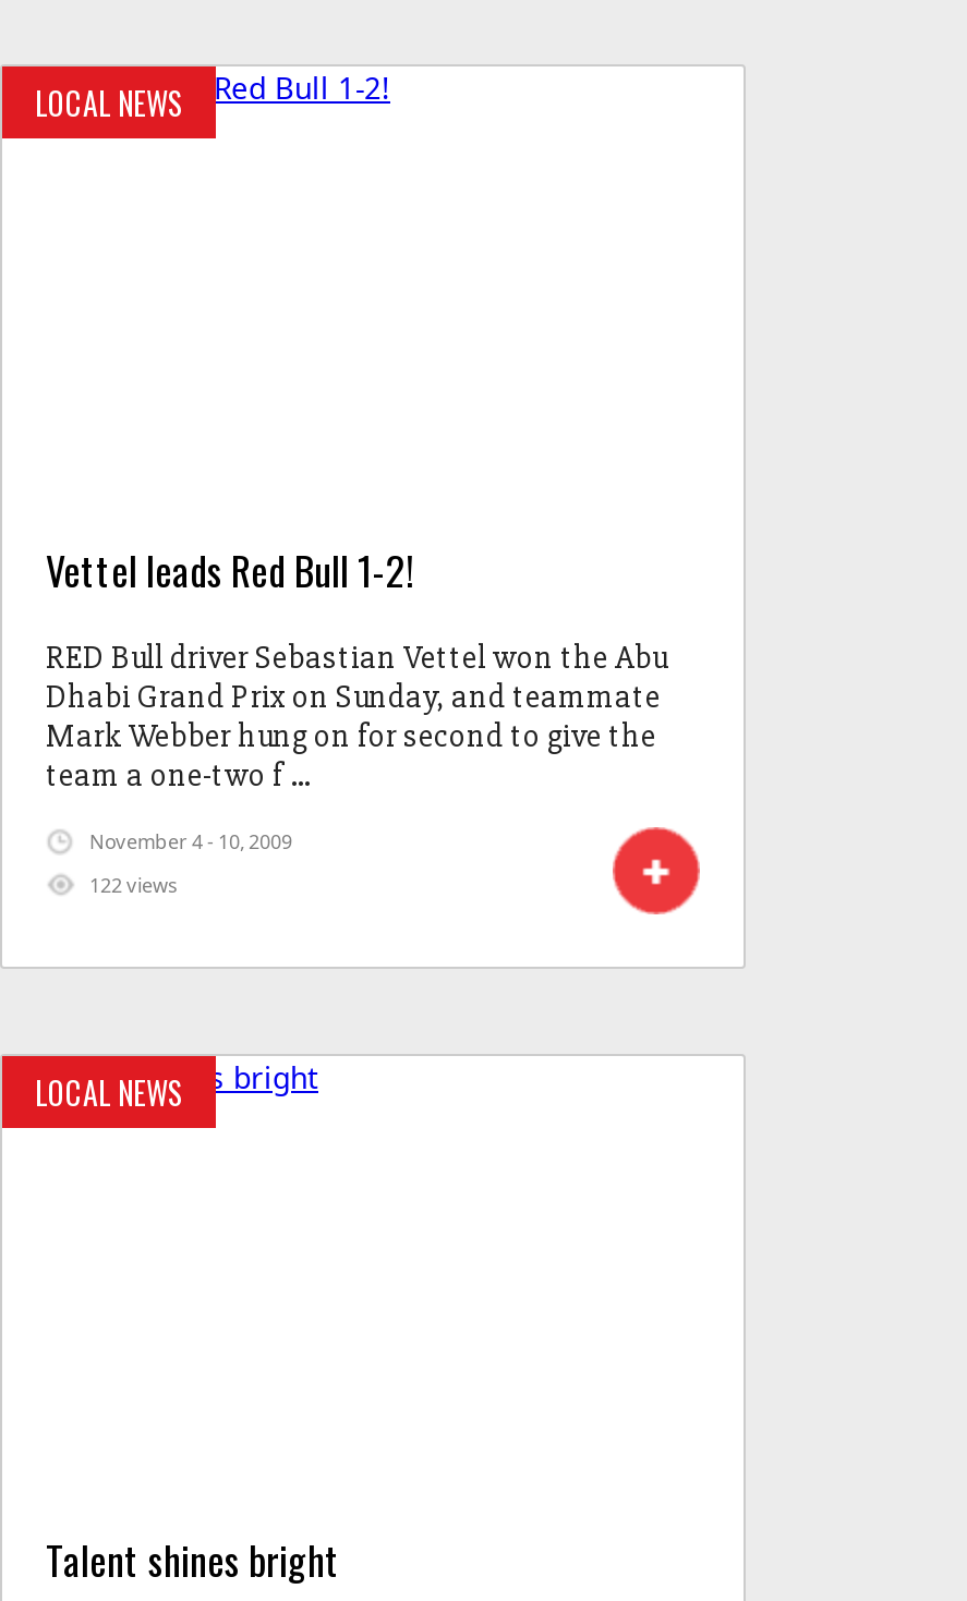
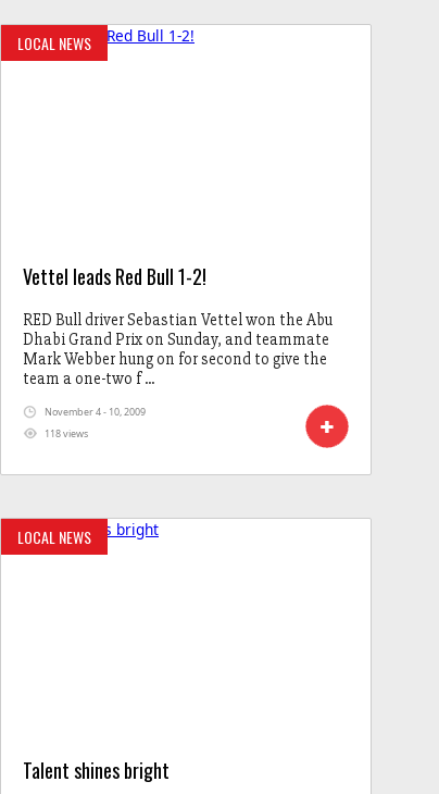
[89,871,177,899] 122 views -> [45,426,88,441] 118 views

